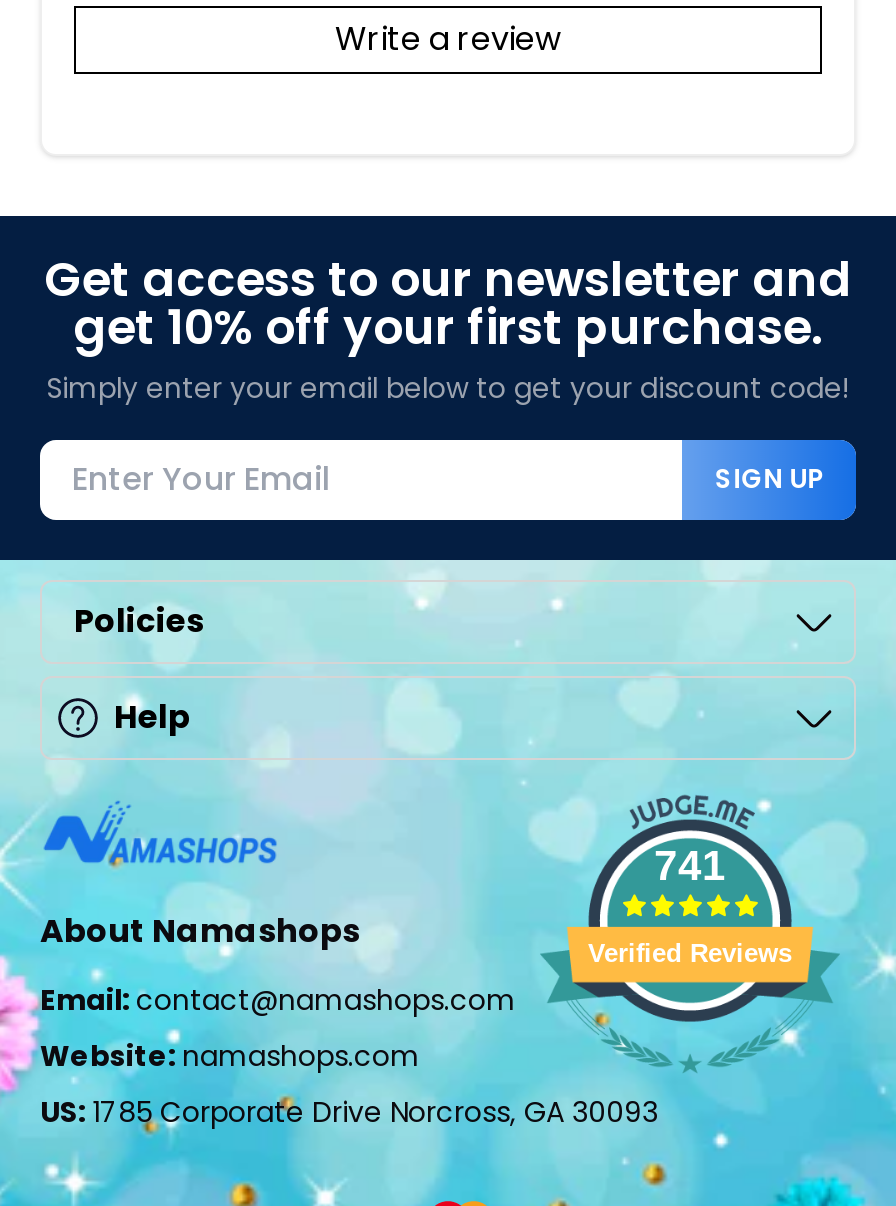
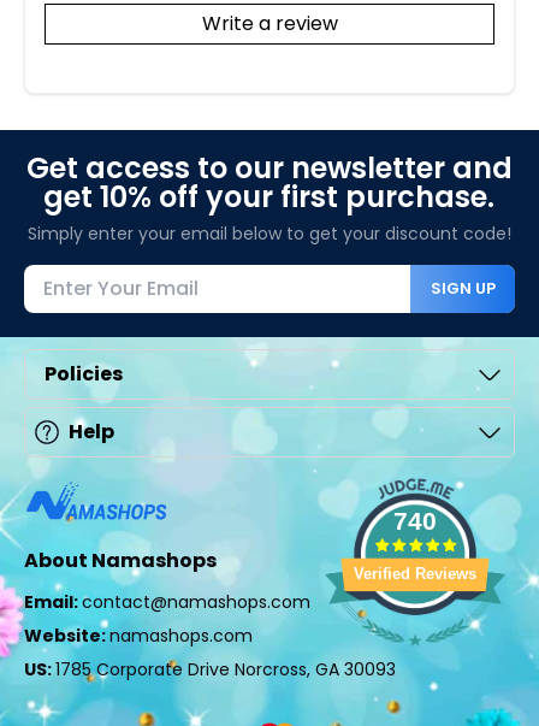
[654,843,726,889] 741 -> [393,507,437,535] 740

